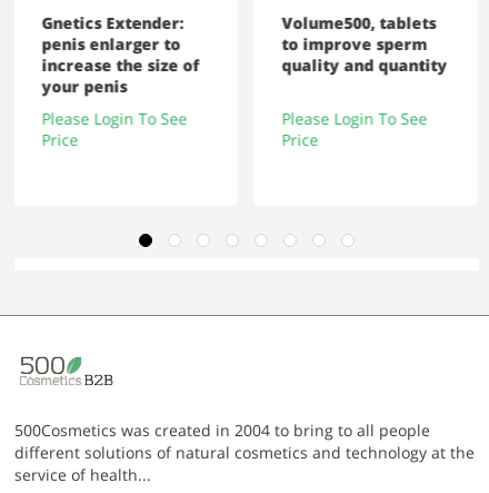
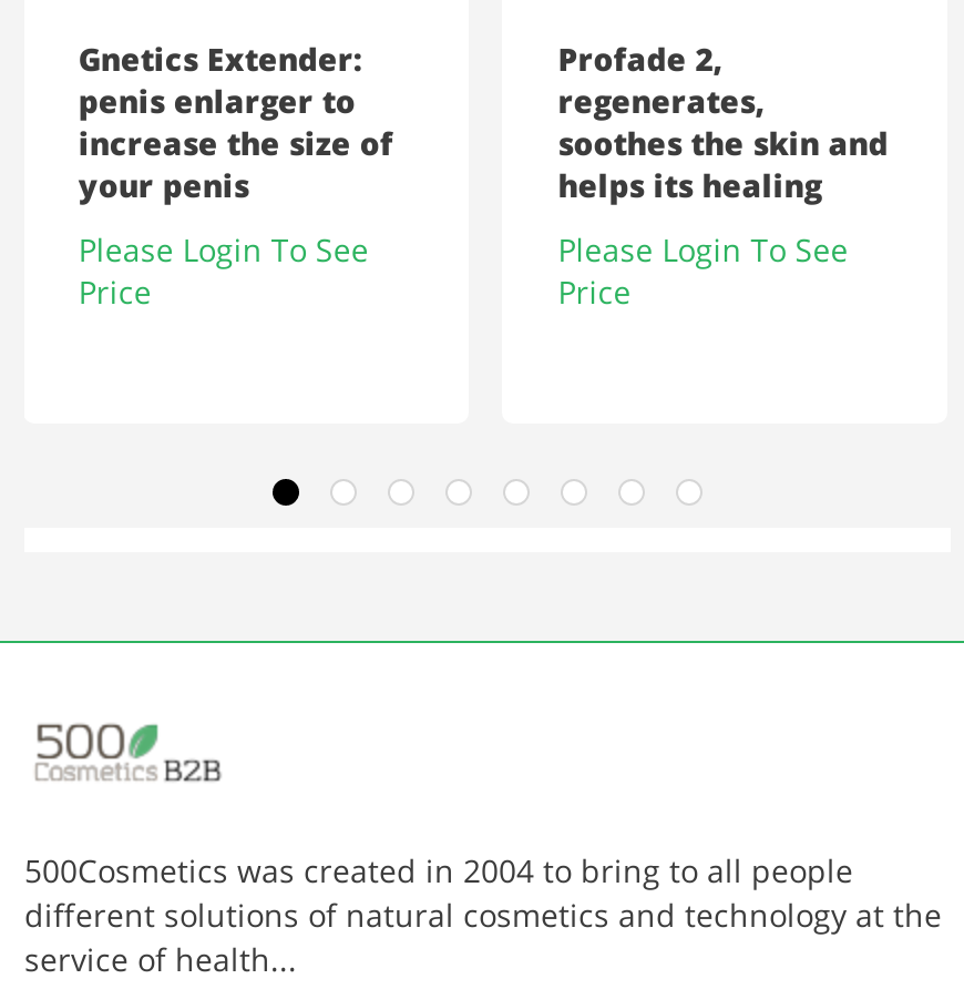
[282,12,448,75] Volume500, tablets | to improve sperm | quality and quantity -> [558,37,888,206] Profade 2, | regenerates, | soothes the skin and | helps its healing

